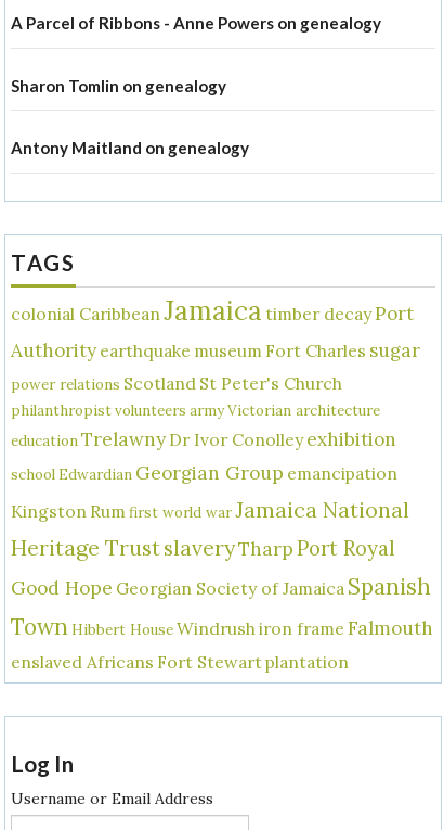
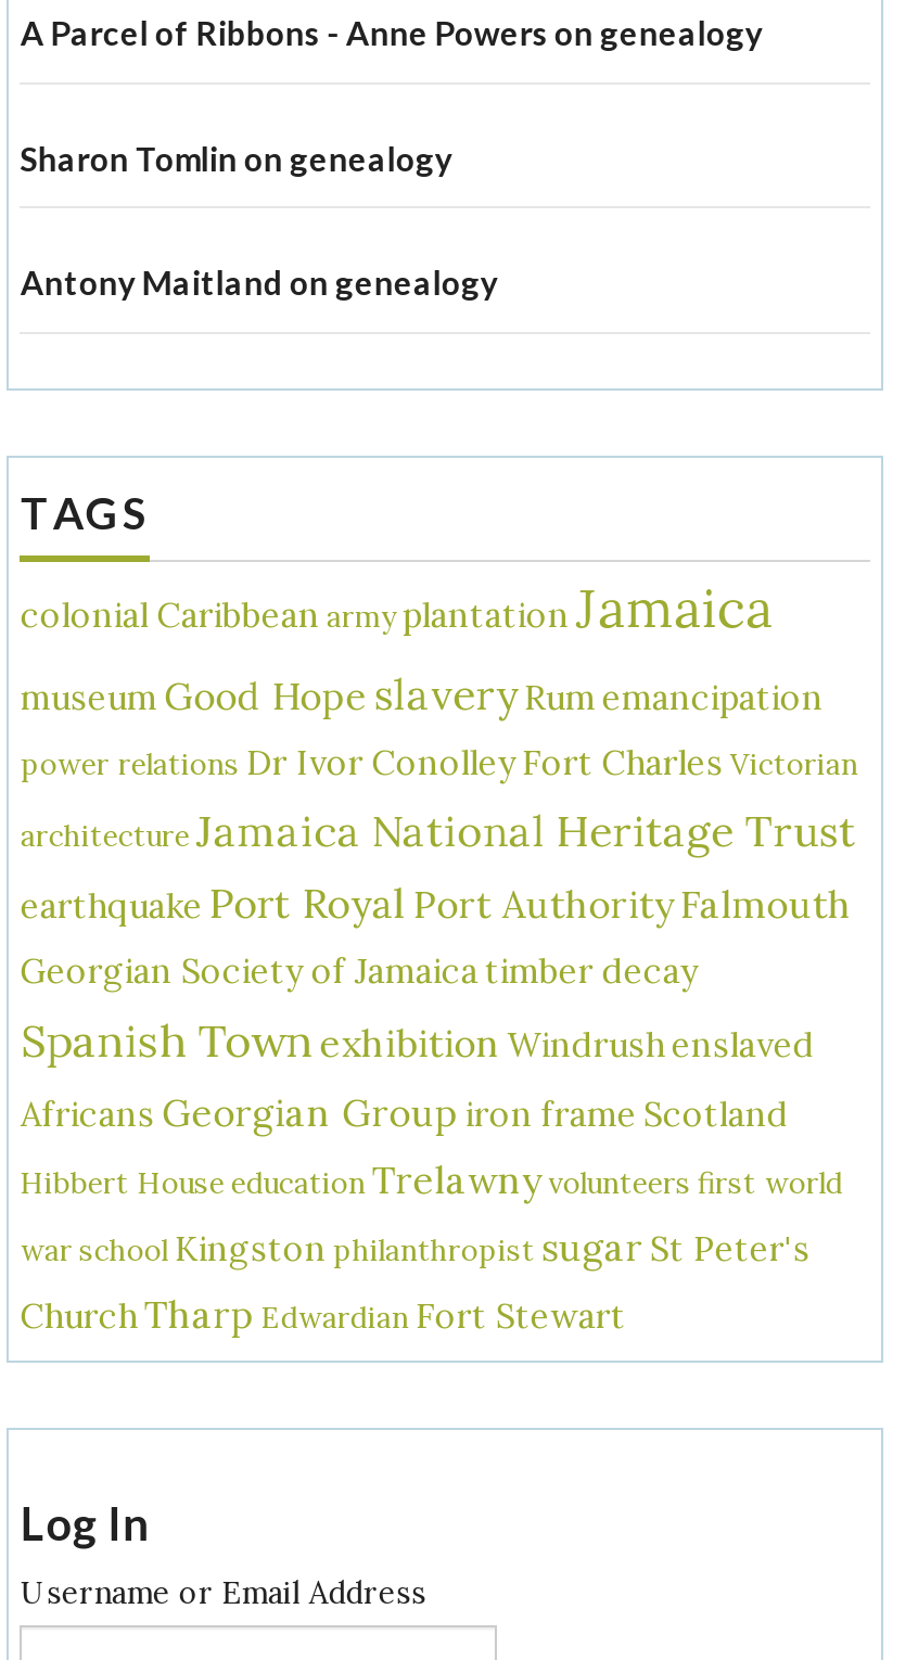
[11,294,434,672] colonial Caribbean Jamaica timber decay Port | Authority earthquake museum Fort Charles sugar | power relations Scotland St Peter's Church | philanthropist volunteers army Victorian architecture | education Trelawny Dr Ivor Conolley exhibition | school Edwardian Georgian Group emancipation | Kingston Rum first world war Jamaica National | Heritage Trust slavery Tharp Port Royal | Good Hope Georgian Society of Jamaica Spanish | Town Hibbert House Windrush iron frame Falmouth | enslaved Africans Fort Stewart plantation -> [20,575,858,1338] colonial Caribbean army plantation Jamaica | museum Good Hope slavery Rum emancipation | power relations Dr Ivor Conolley Fort Charles Victorian | architecture Jamaica National Heritage Trust | earthquake Port Royal Port Authority Falmouth | Georgian Society of Jamaica timber decay | Spanish Town exhibition Windrush enslaved | Africans Georgian Group iron frame Scotland | Hibbert House education Trelawny volunteers first world | war school Kingston philanthropist sugar St Peter's | Church Tharp Edwardian Fort Stewart

